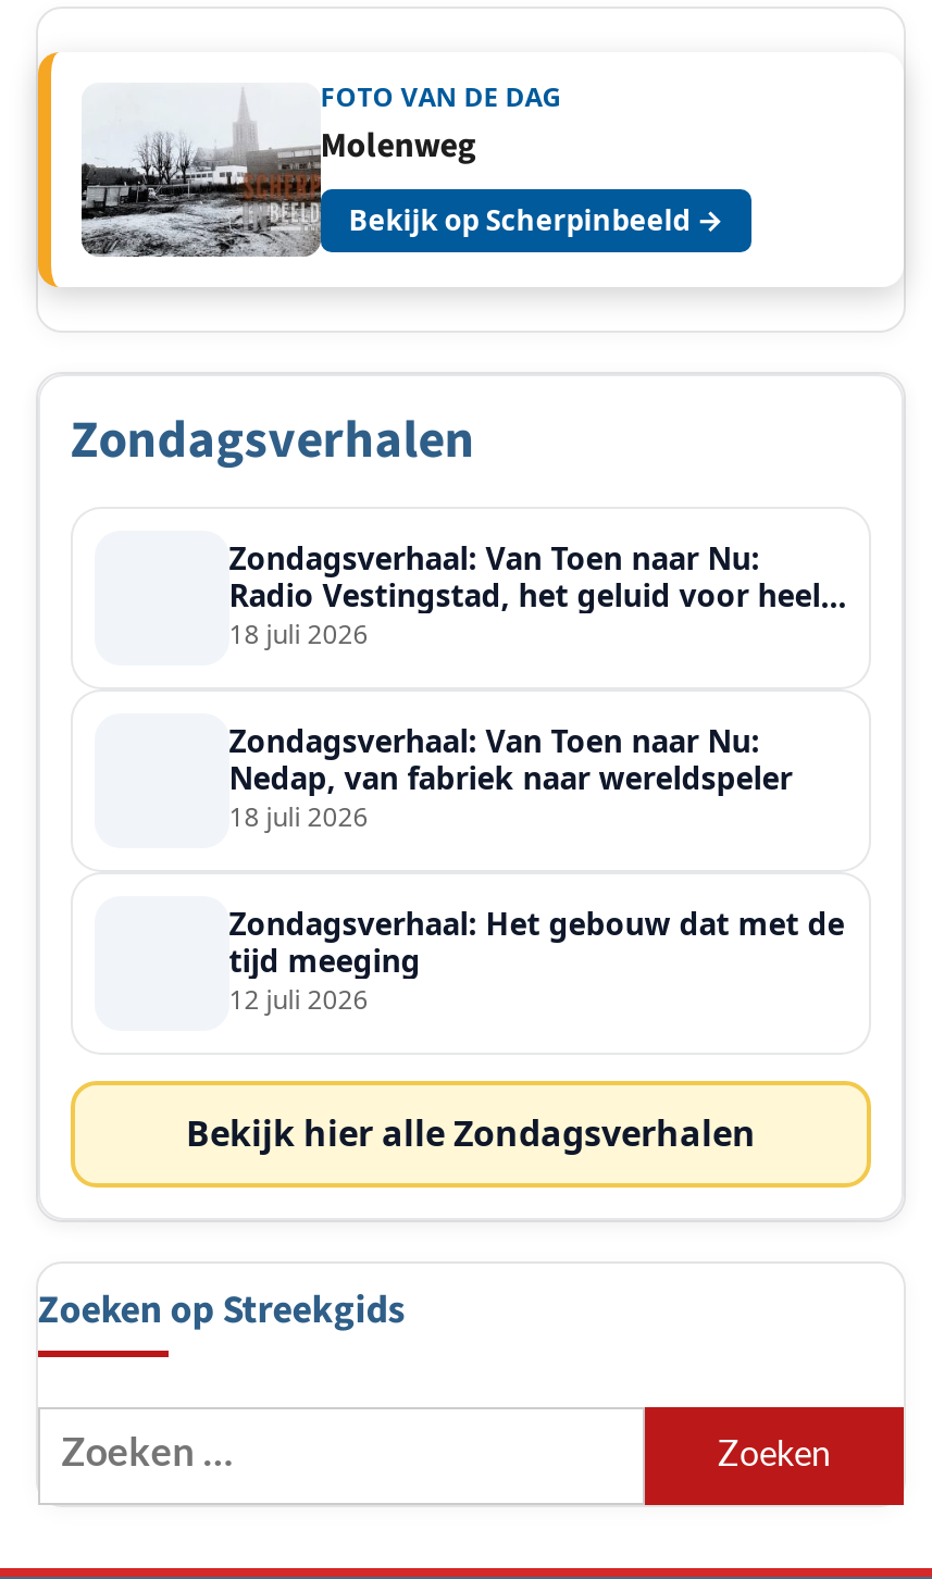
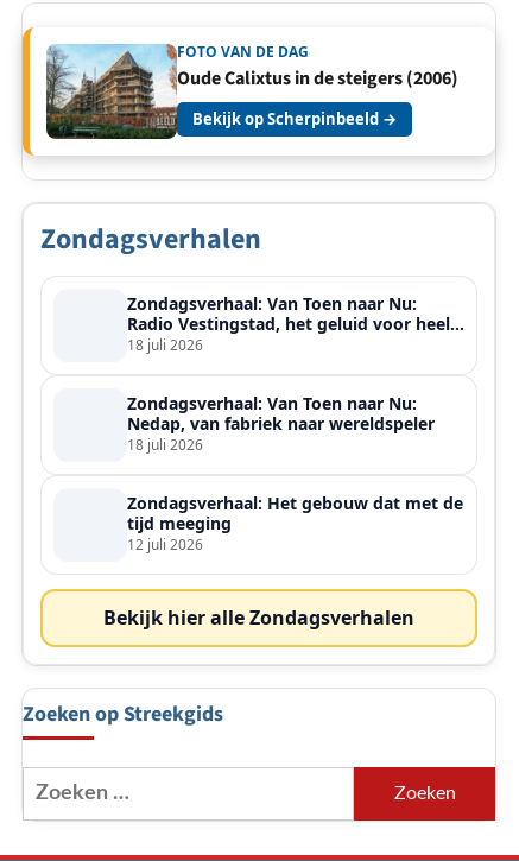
[82,85,477,259] [image] | Molenweg -> [45,44,458,140] [image] | Oude Calixtus in de steigers (2006)

